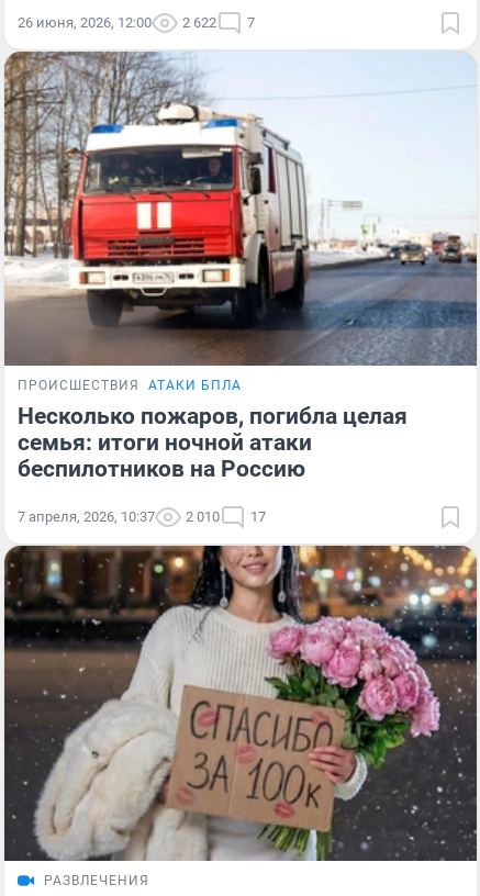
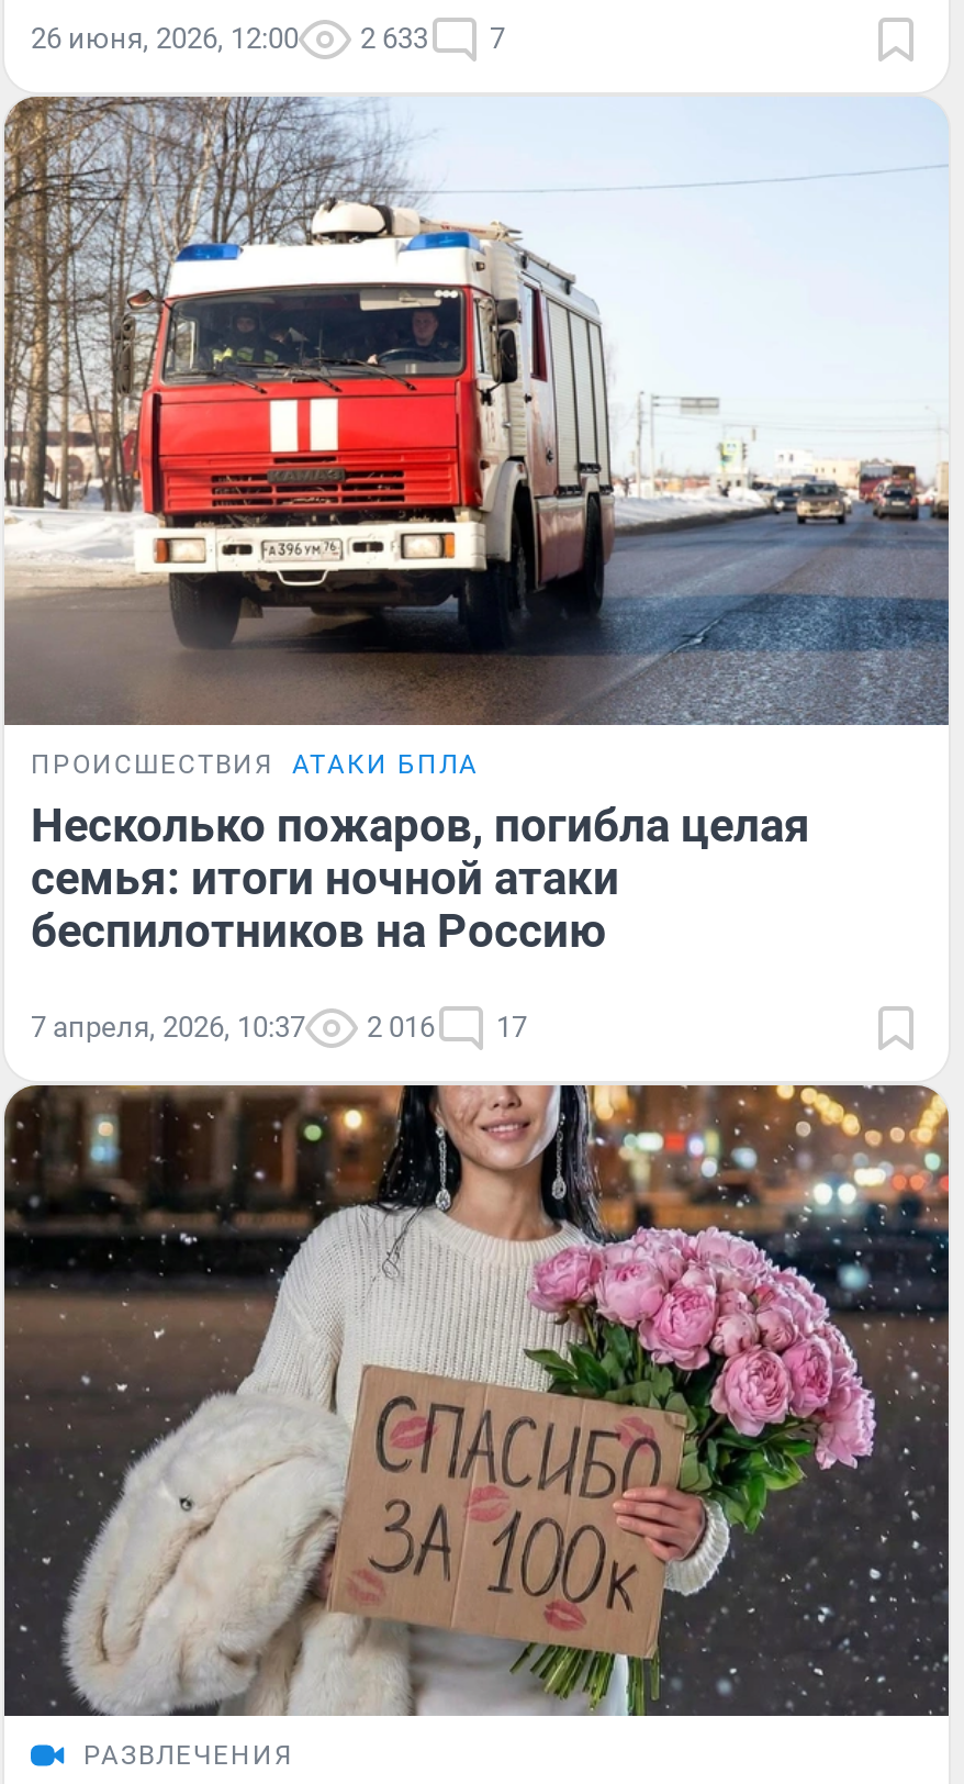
[18,14,255,30] 26 июня, 2026, 12:00 2 622 7 -> [31,21,505,54] 26 июня, 2026, 12:00 2 633 7
[18,509,266,525] 7 апреля, 2026, 10:37 2 010 17 -> [31,1011,527,1044] 7 апреля, 2026, 10:37 2 016 17

